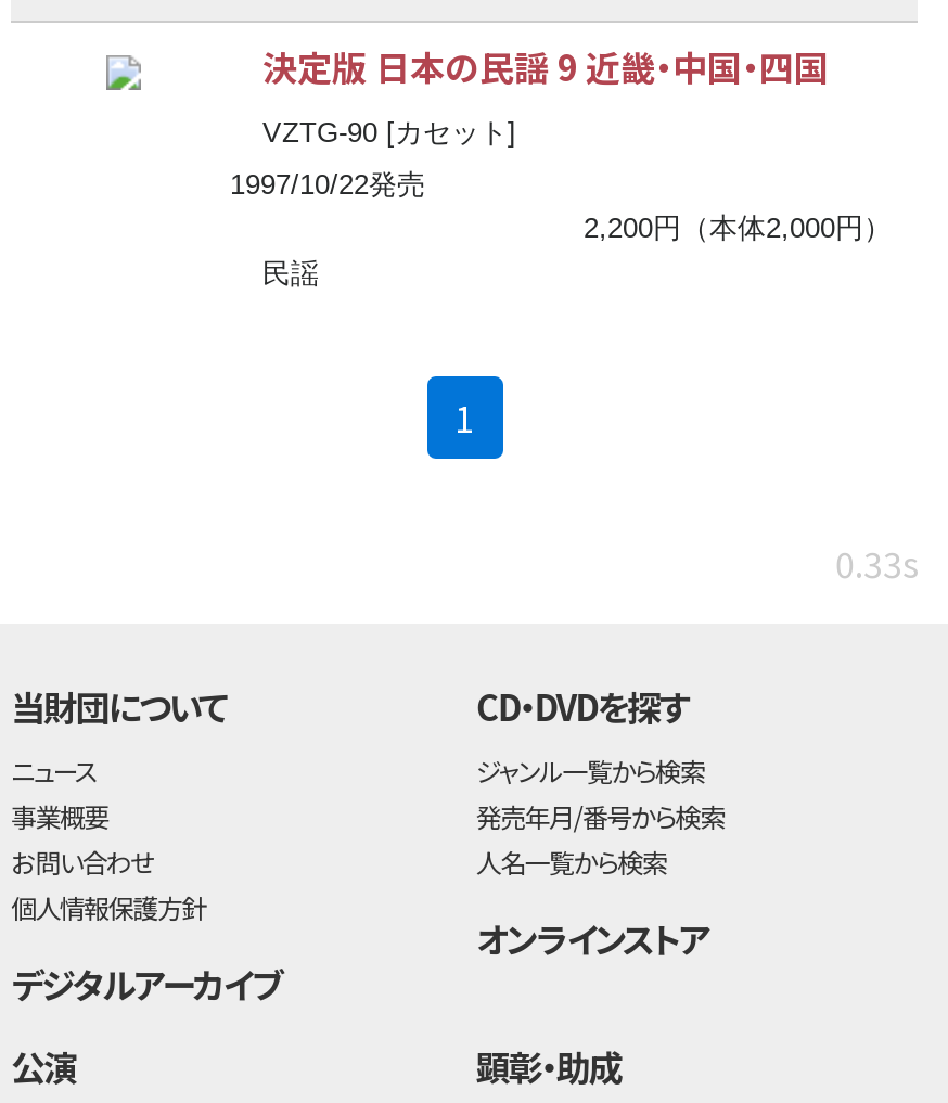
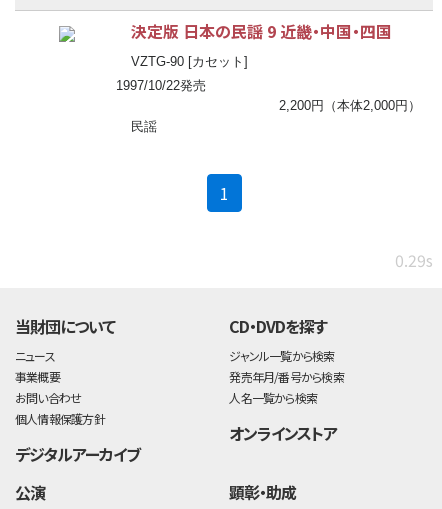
[835,537,918,589] 0.33s -> [395,248,433,272] 0.29s

